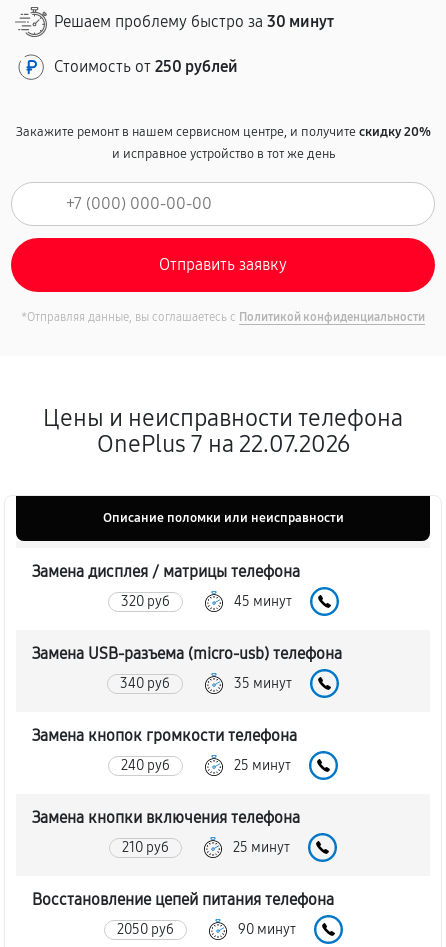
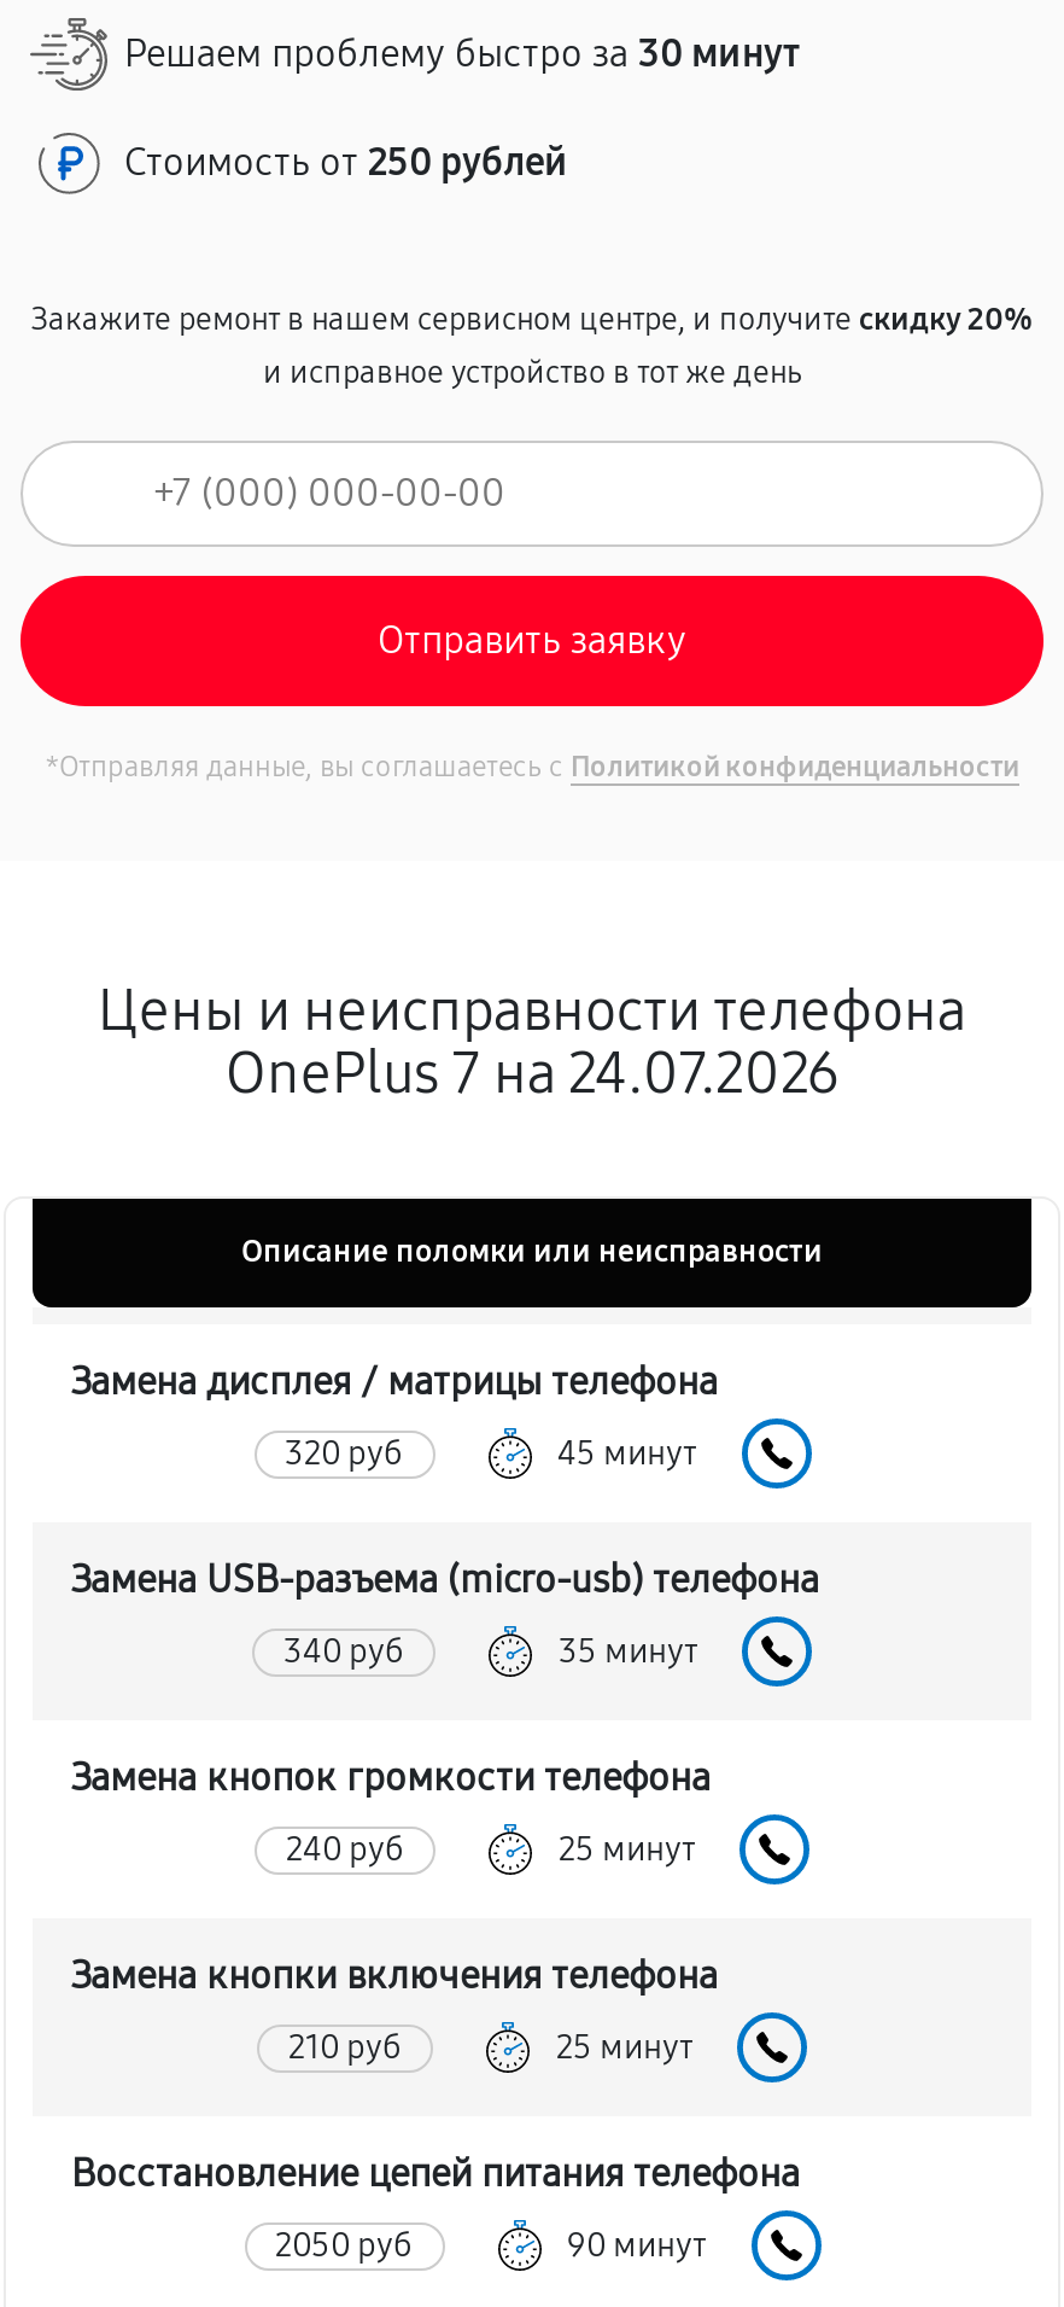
[96,430,349,458] OnePlus 7 на 22.07.2026 -> [226,1039,838,1107] OnePlus 7 на 24.07.2026

